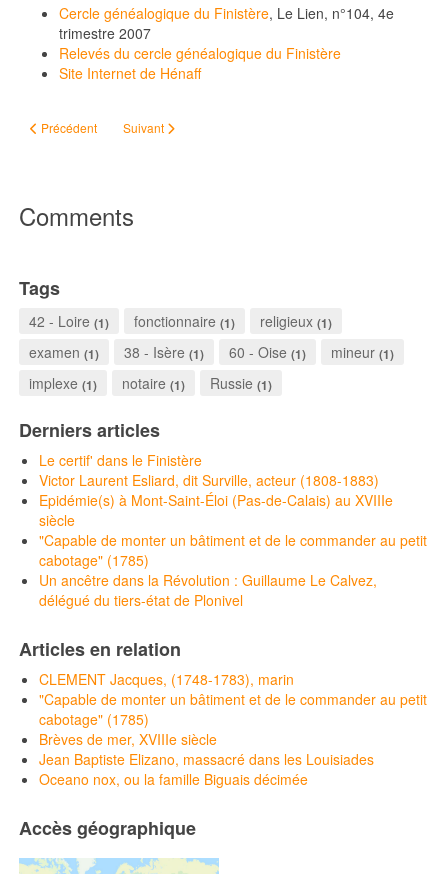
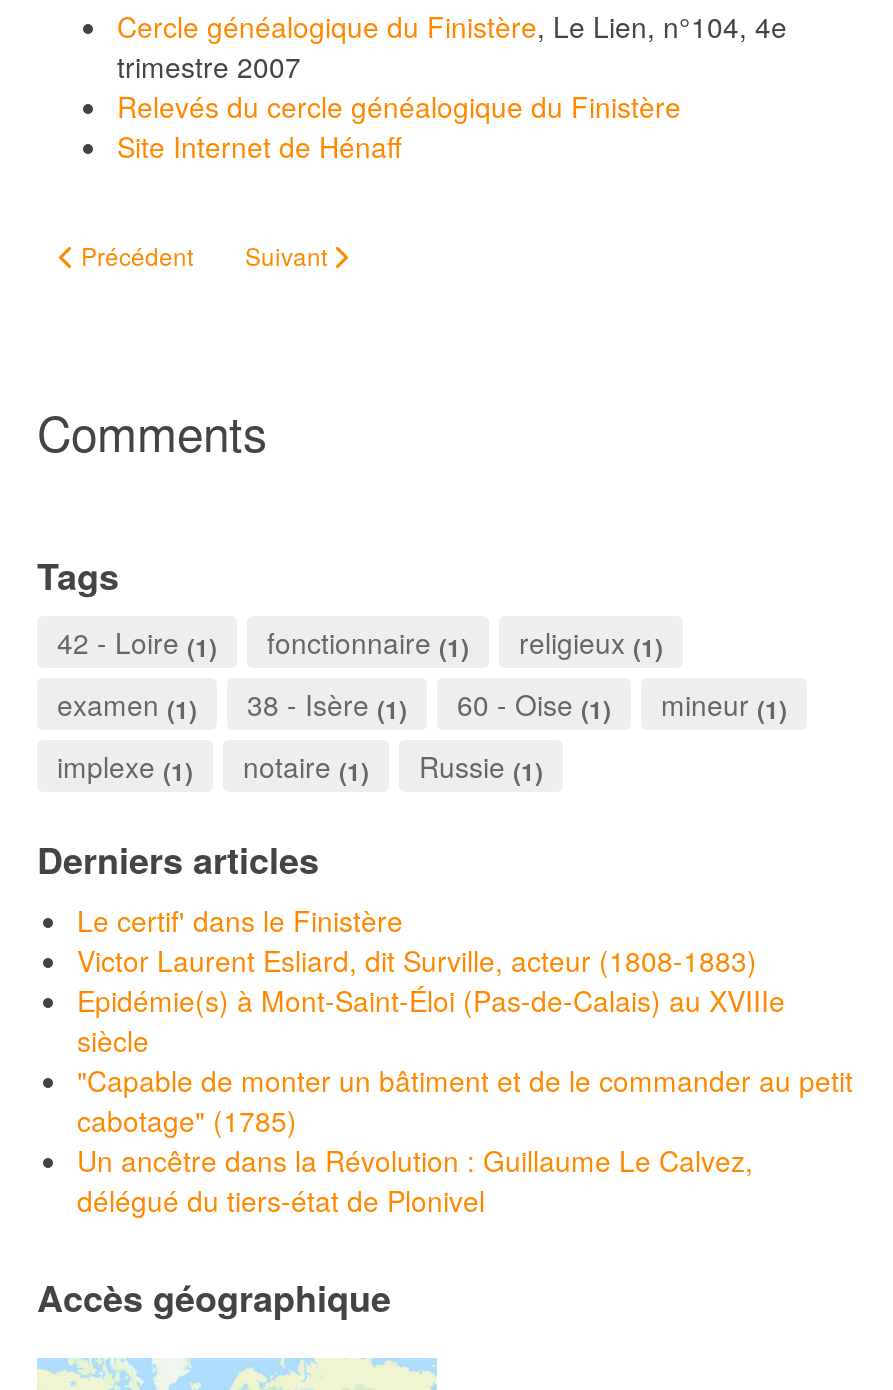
[19,636,427,789] Articles en relation | CLEMENT Jacques, (1748-1783), marin | "Capable de monter un bâtiment et de le commander au petit | cabotage" (1785) | Brèves de mer, XVIIIe siècle | Jean Baptiste Elizano, massacré dans les Louisiades | Oceano nox, ou la famille Biguais décimée -> none

